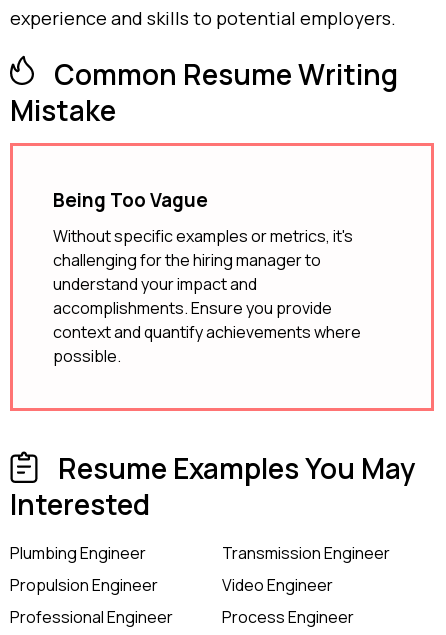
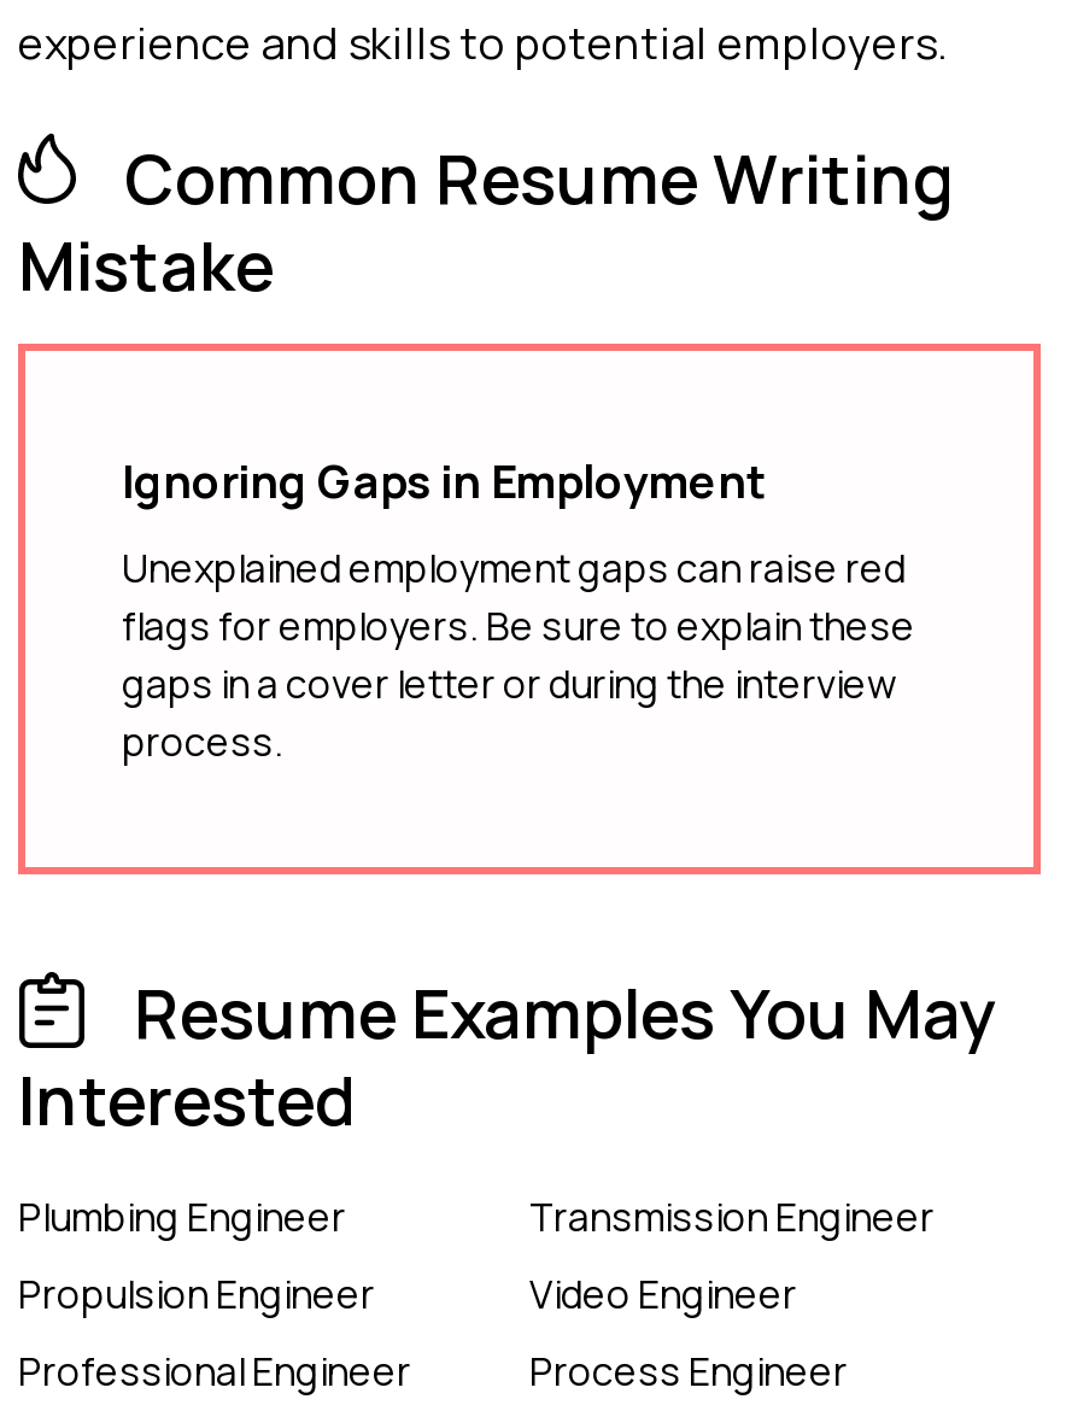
[53,187,208,213] Being Too Vague -> [122,450,768,513] Ignoring Gaps in Employment
[53,225,361,367] Without specific examples or metrics, it's | challenging for the hiring manager to | understand your impact and | accomplishments. Ensure you provide | context and quantify achievements where | possible. -> [122,541,915,768] Unexplained employment gaps can raise red | flags for employers. Be sure to explain these | gaps in a cover letter or during the interview | process.

